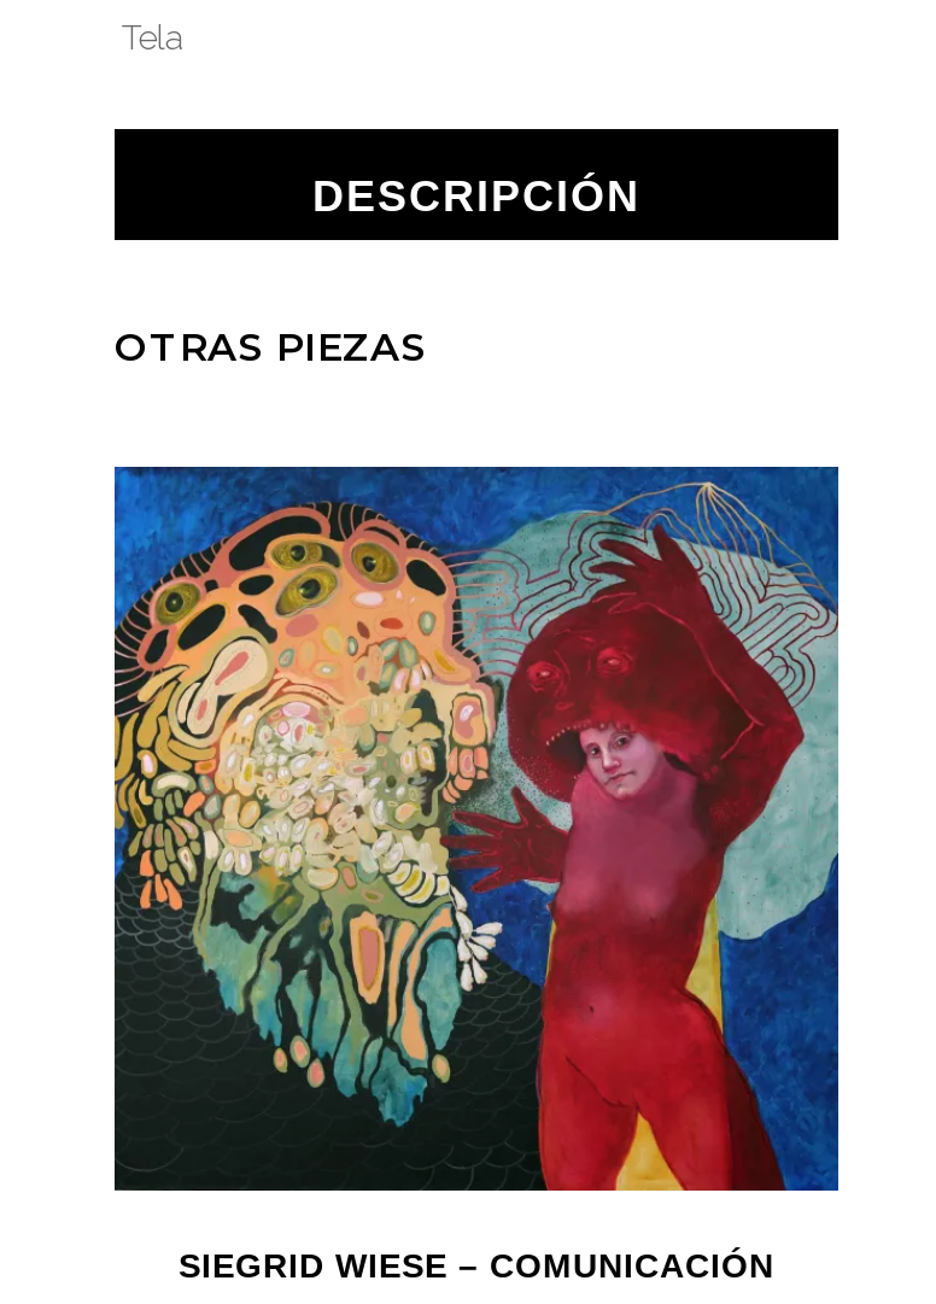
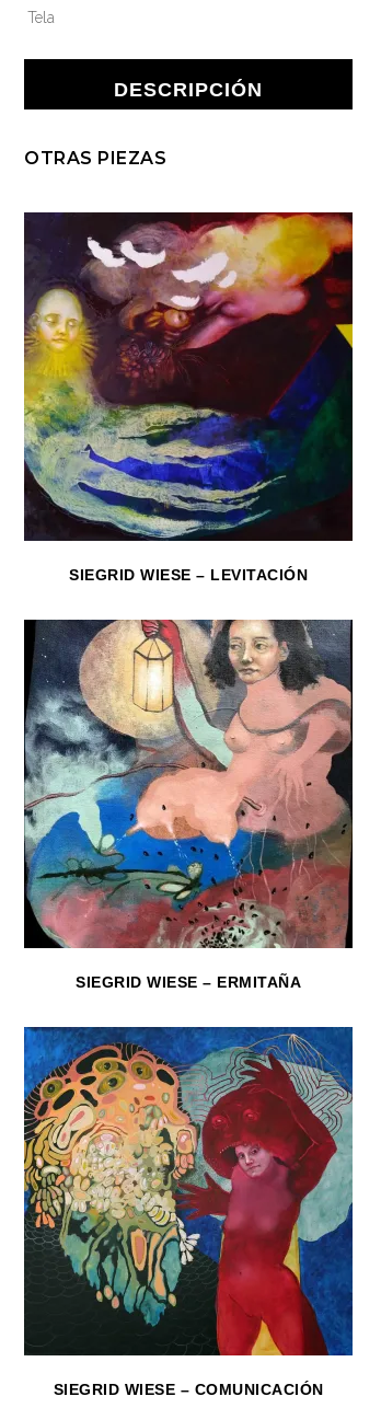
none -> [23,211,354,583] [image] | SIEGRID WIESE – LEVITACIÓN
none -> [23,619,354,991] [image] | SIEGRID WIESE – ERMITAÑA

